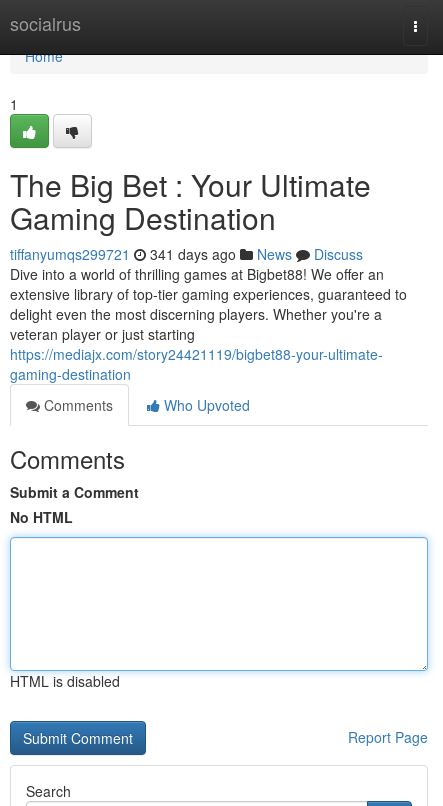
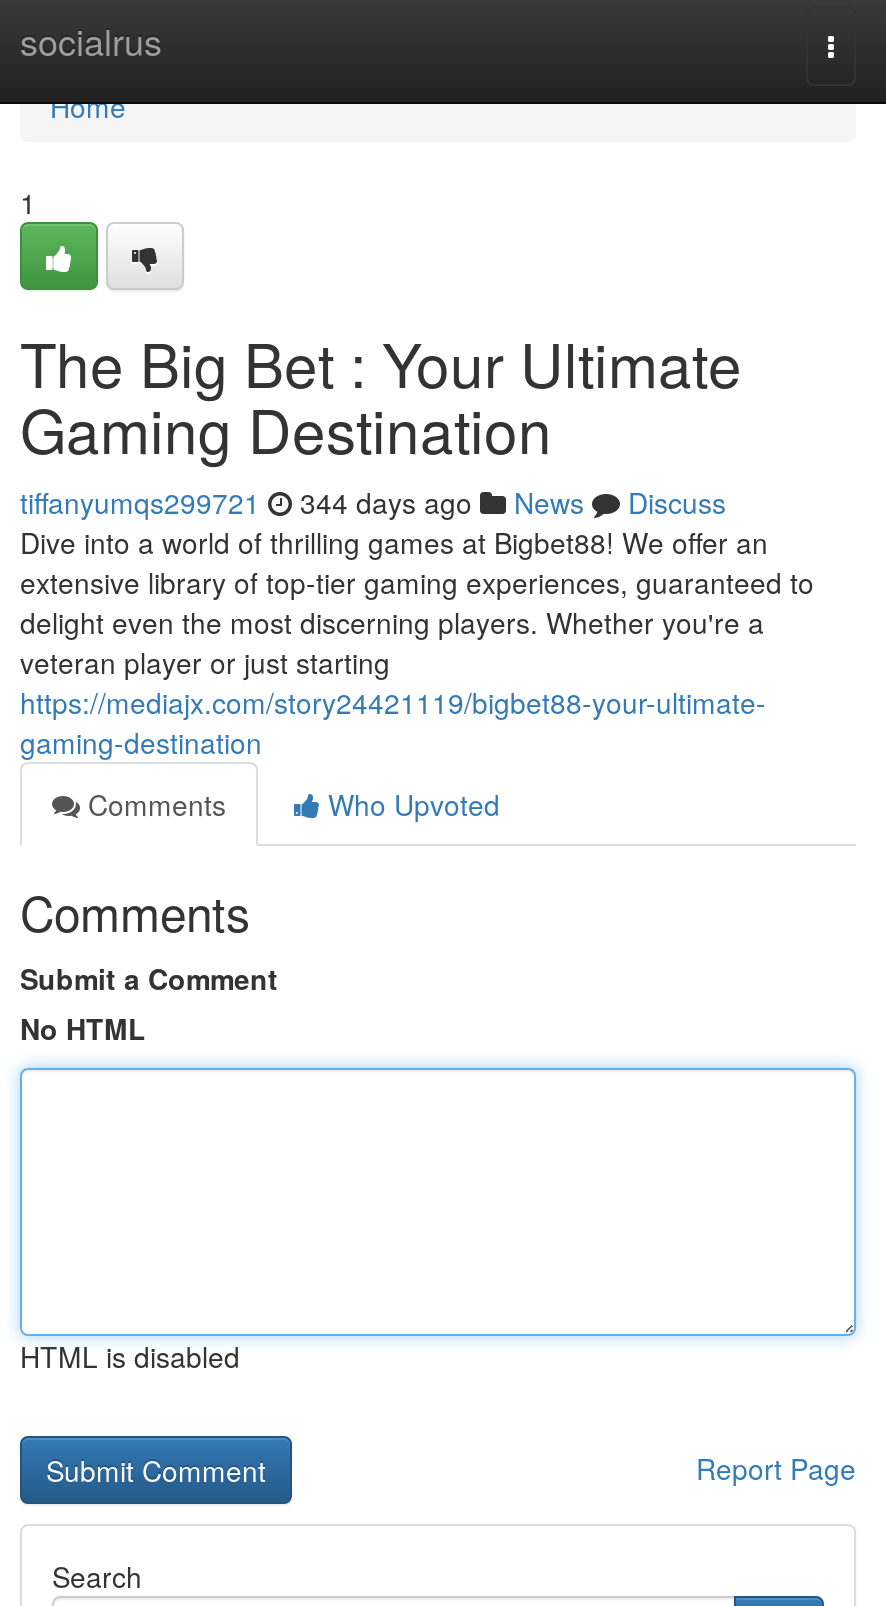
[10,244,363,264] tiffanyumqs299721 341 days ago News Discuss -> [20,482,726,522] tiffanyumqs299721 344 days ago News Discuss

